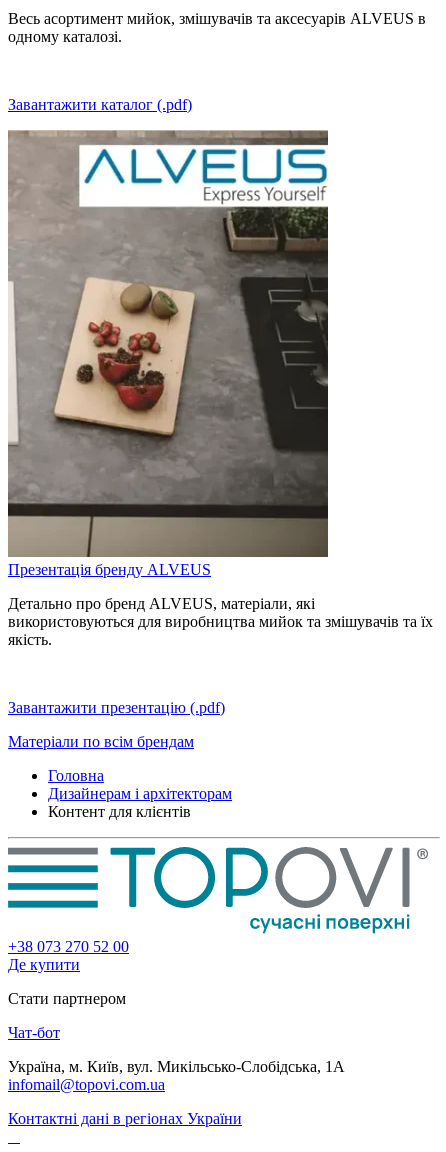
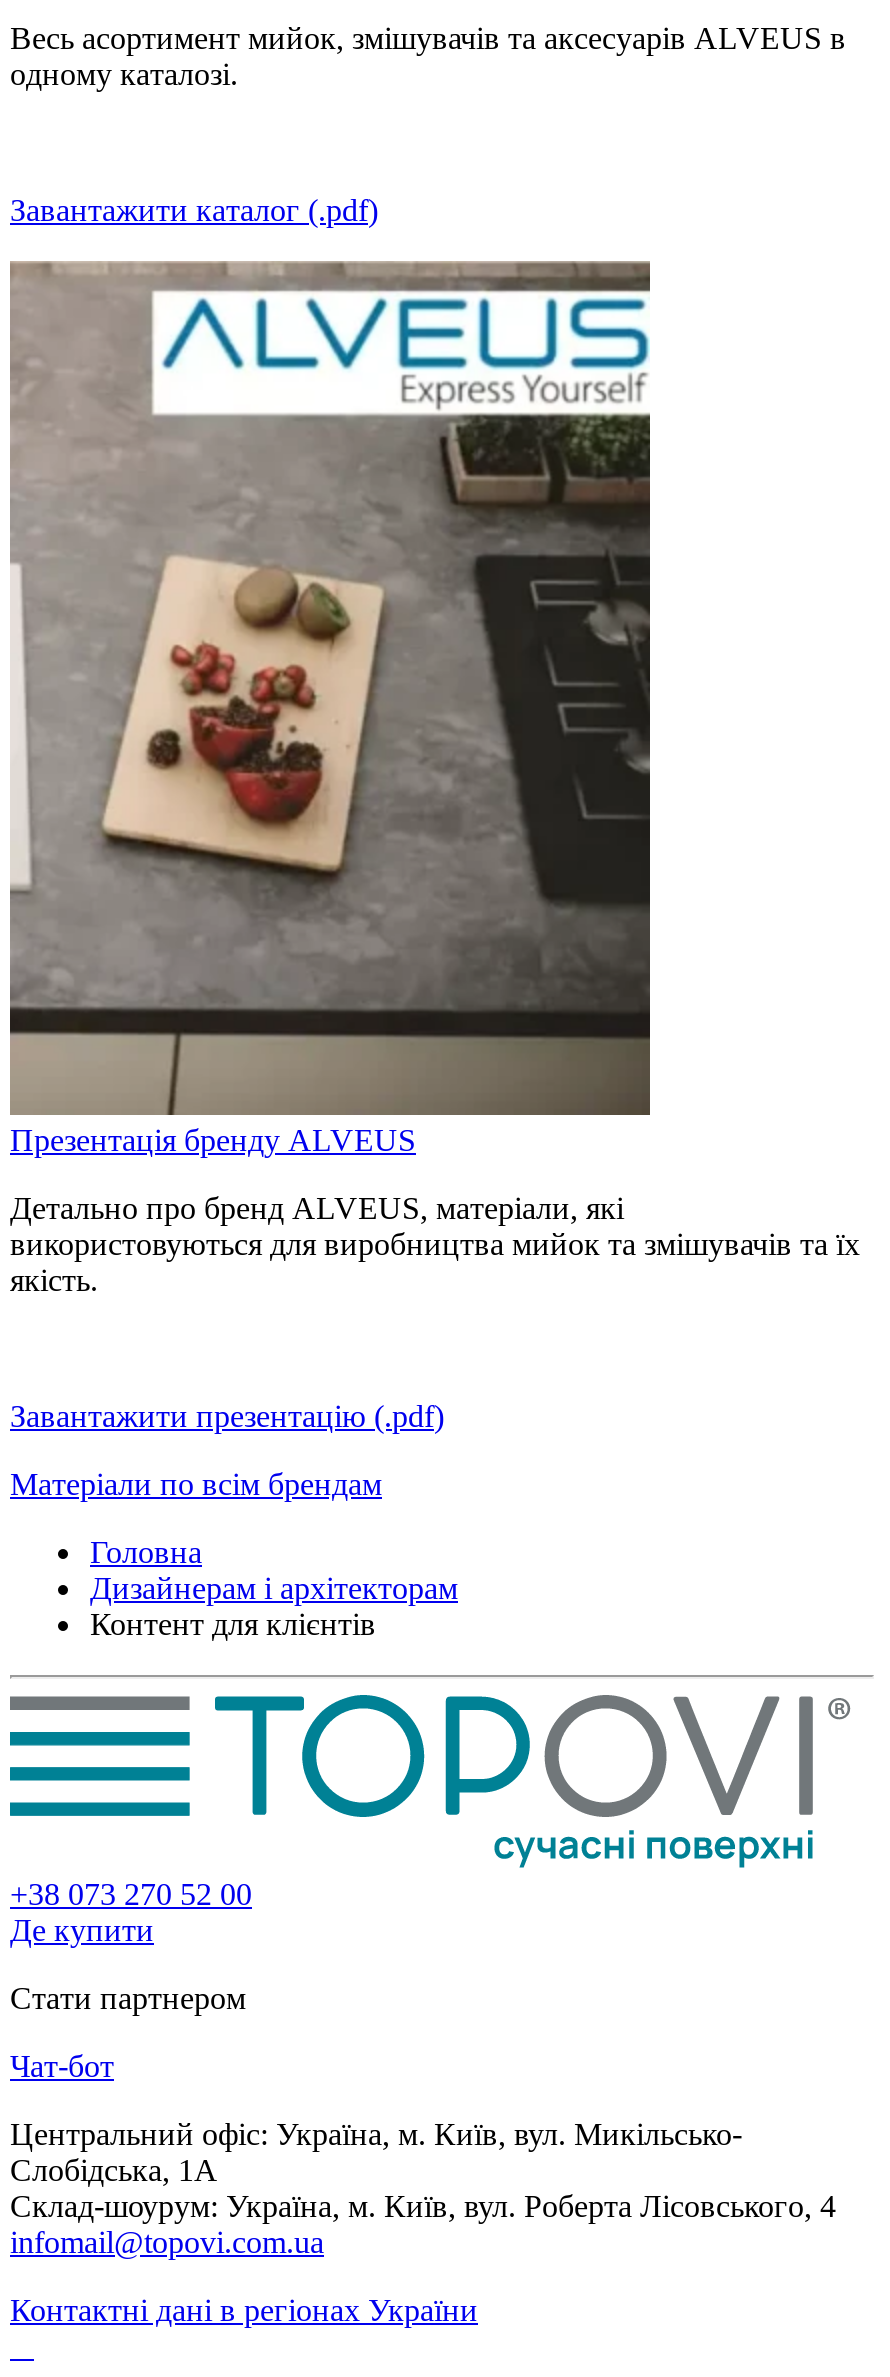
[8,1058,345,1075] Україна, м. Київ, вул. Микільсько-Слобідська, 1А -> [10,2116,836,2222] Центральний офіс: Україна, м. Київ, вул. Микільсько- | Слобідська, 1А | Склад-шоурум: Україна, м. Київ, вул. Роберта Лісовського, 4

